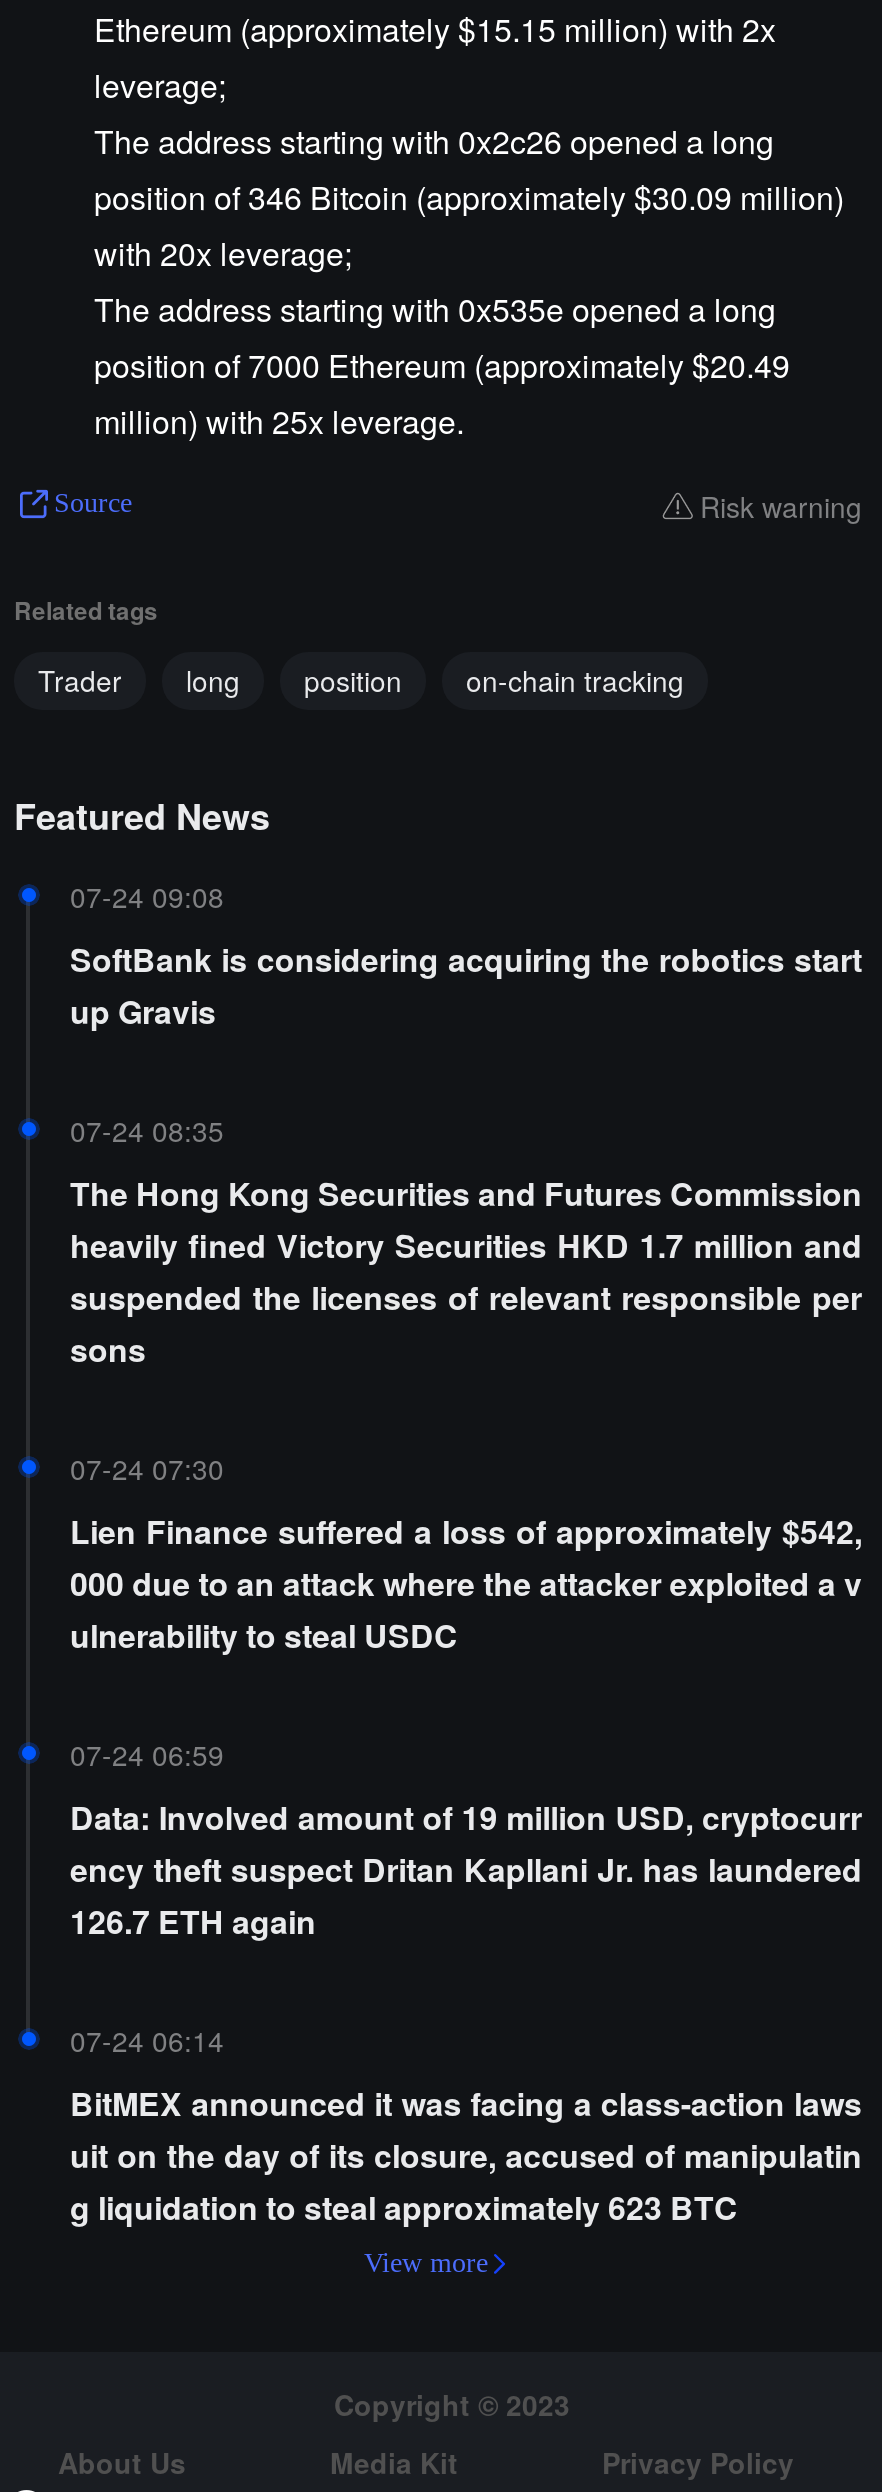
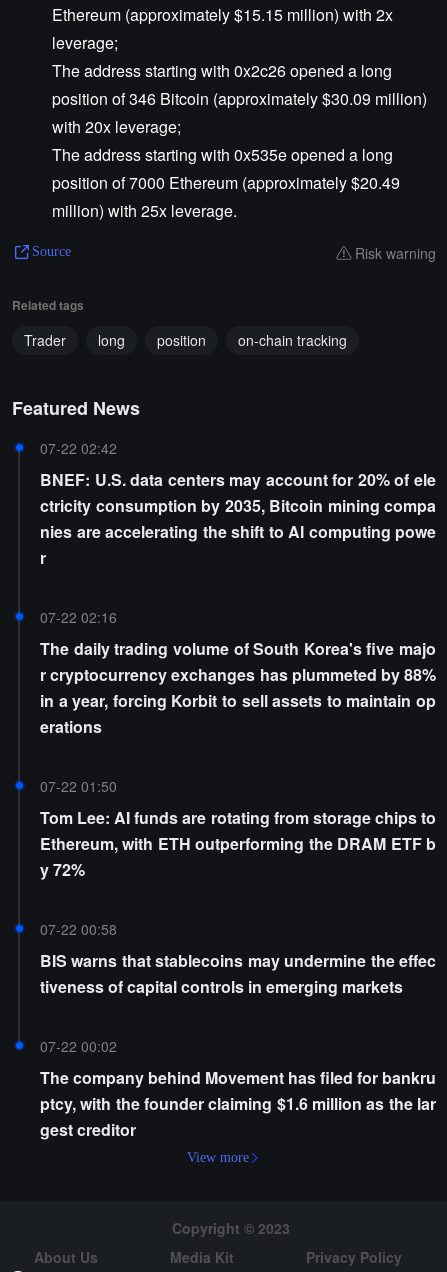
[70,876,862,1034] 07-24 09:08 | SoftBank is considering acquiring the robotics start | up Gravis -> [40,438,436,569] 07-22 02:42 | BNEF: U.S. data centers may account for 20% of ele | ctricity consumption by 2035, Bitcoin mining compa | nies are accelerating the shift to AI computing powe | r
[70,1110,862,1372] 07-24 08:35 | The Hong Kong Securities and Futures Commission | heavily fined Victory Securities HKD 1.7 million and | suspended the licenses of relevant responsible per | sons -> [40,607,436,738] 07-22 02:16 | The daily trading volume of South Korea's five majo | r cryptocurrency exchanges has plummeted by 88% | in a year, forcing Korbit to sell assets to maintain op | erations
[70,1448,862,1658] 07-24 07:30 | Lien Finance suffered a loss of approximately $542, | 000 due to an attack where the attacker exploited a v | ulnerability to steal USDC -> [40,776,436,881] 07-22 01:50 | Tom Lee: AI funds are rotating from storage chips to | Ethereum, with ETH outperforming the DRAM ETF b | y 72%
[70,1734,862,1944] 07-24 06:59 | Data: Involved amount of 19 million USD, cryptocurr | ency theft suspect Dritan Kapllani Jr. has laundered | 126.7 ETH again -> [40,919,436,998] 07-22 00:58 | BIS warns that stablecoins may undermine the effec | tiveness of capital controls in emerging markets
[70,2020,862,2230] 07-24 06:14 | BitMEX announced it was facing a class-action laws | uit on the day of its closure, accused of manipulatin | g liquidation to steal approximately 623 BTC -> [40,1036,436,1141] 07-22 00:02 | The company behind Movement has filed for bankru | ptcy, with the founder claiming $1.6 million as the lar | gest creditor

